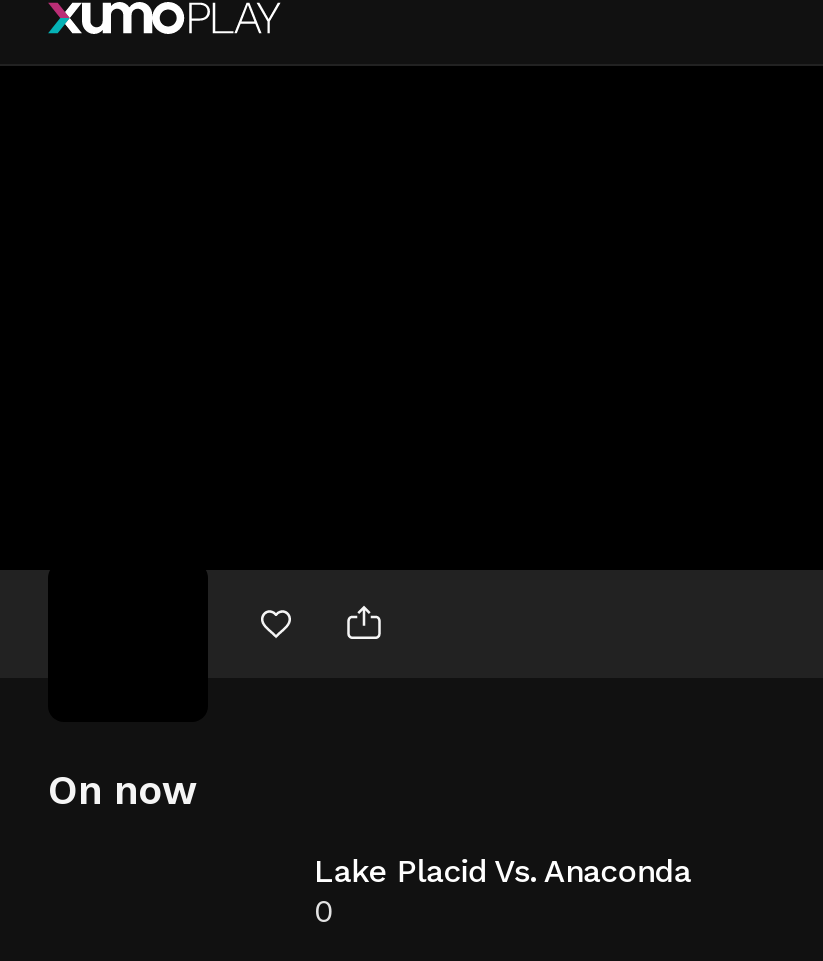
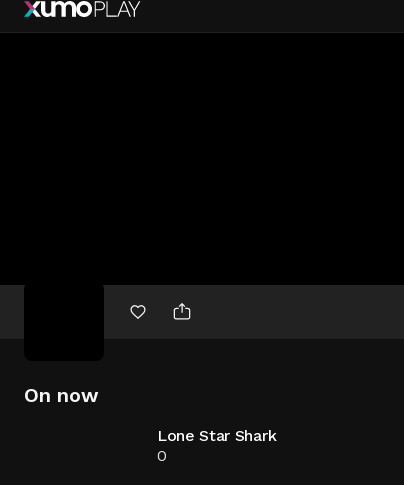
[314,852,691,890] Lake Placid Vs. Anaconda -> [157,426,276,445] Lone Star Shark

